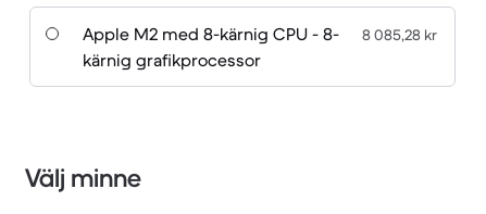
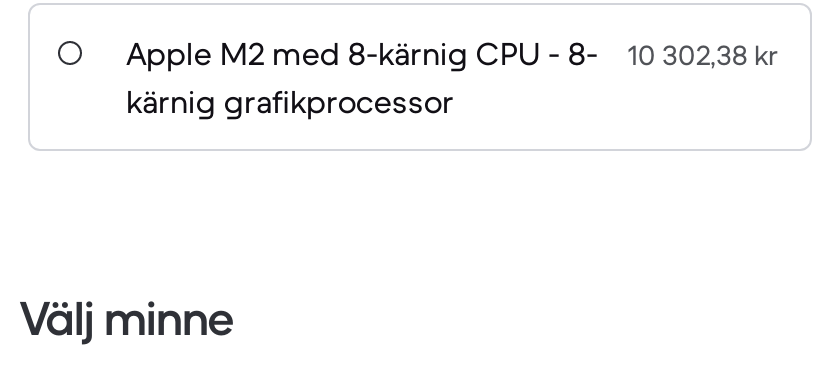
[83,23,437,45] Apple M2 med 8-kärnig CPU - 8- 8 085,28 kr -> [126,34,778,74] Apple M2 med 8-kärnig CPU - 8- 10 302,38 kr

